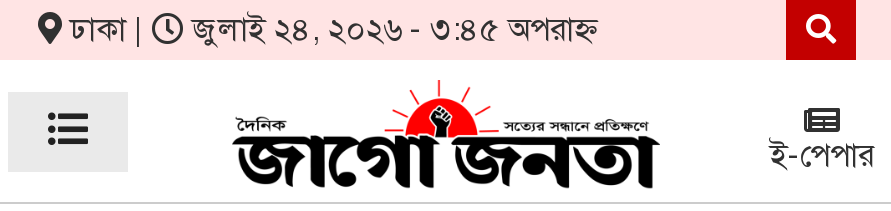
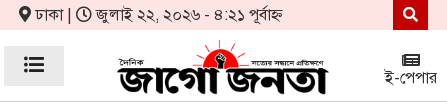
[184,10,598,50] জুলাই ২৪, ২০২৬ - ৩:৪৫ অপরাহ্ন -> [92,5,283,25] জুলাই ২২, ২০২৬ - ৪:২১ পূর্বাহ্ন

